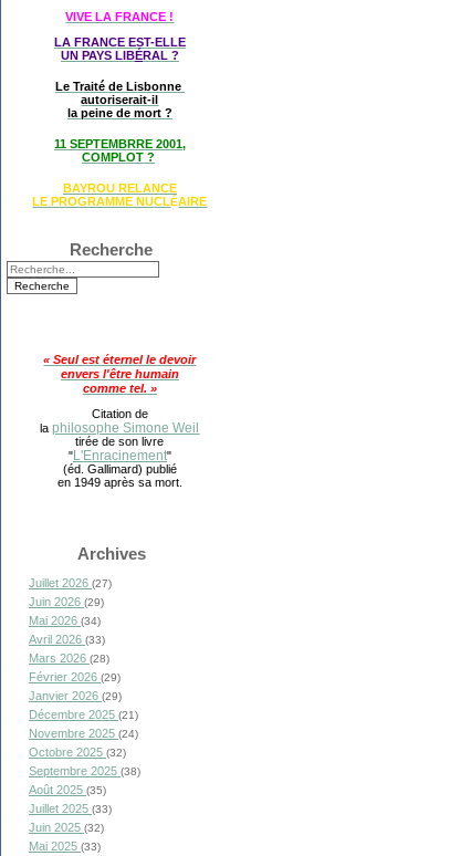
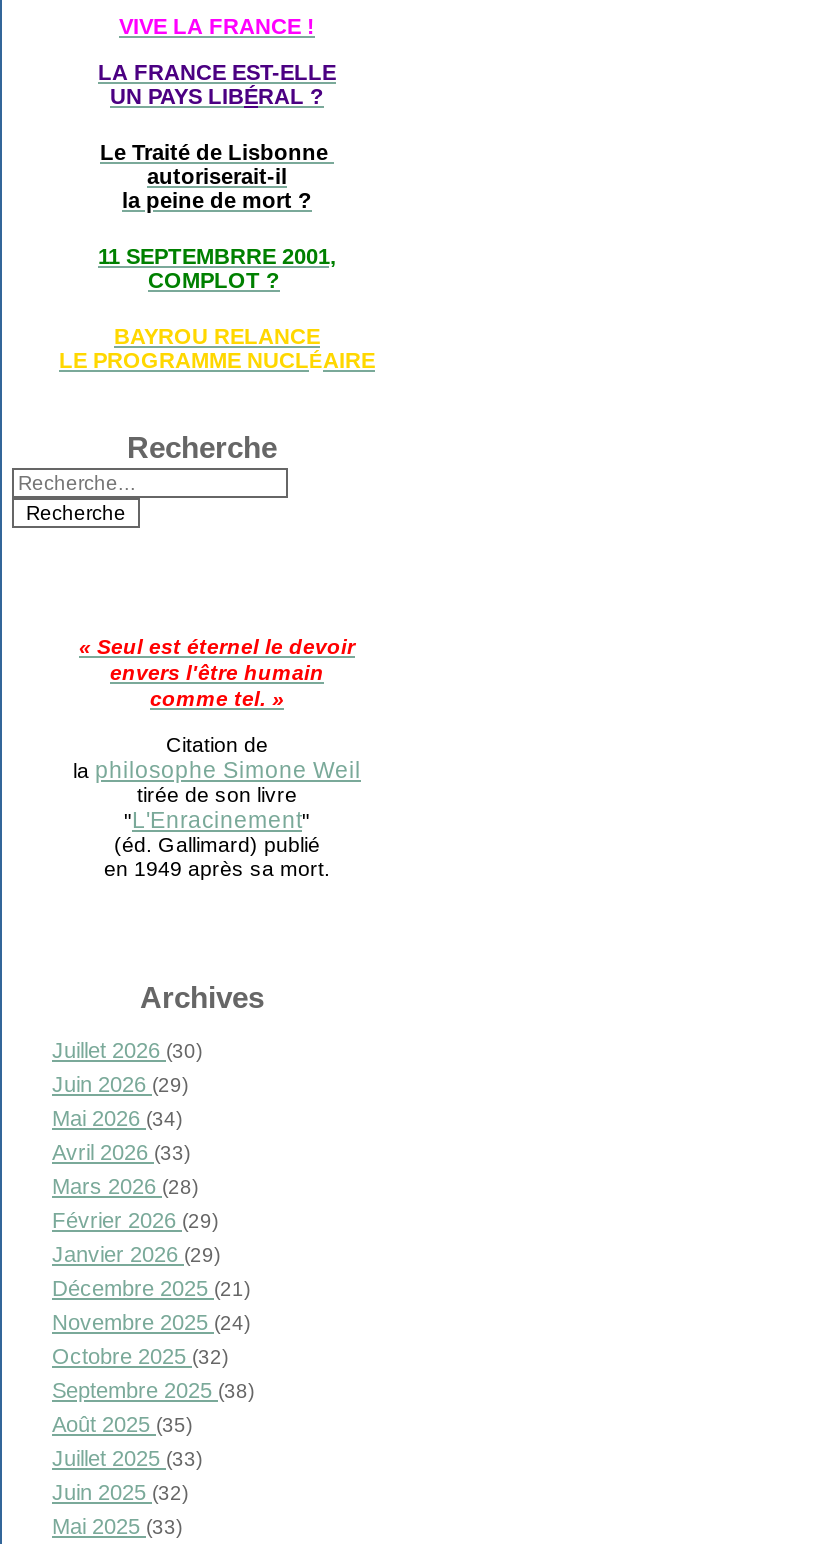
[29,576,112,589] Juillet 2026 (27) -> [52,1038,202,1062] Juillet 2026 (30)

